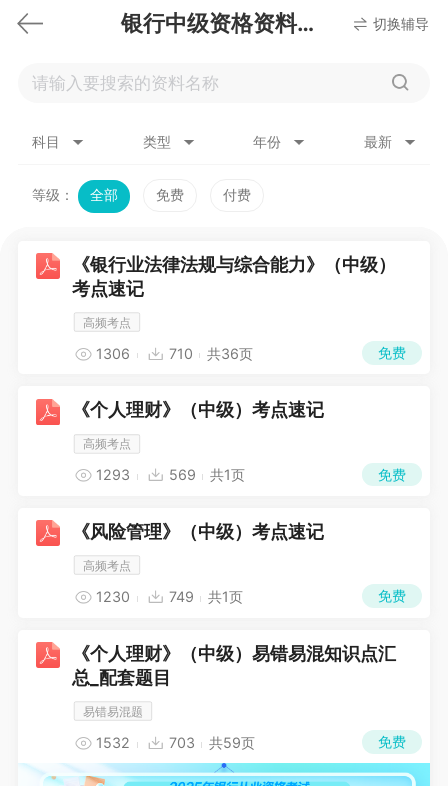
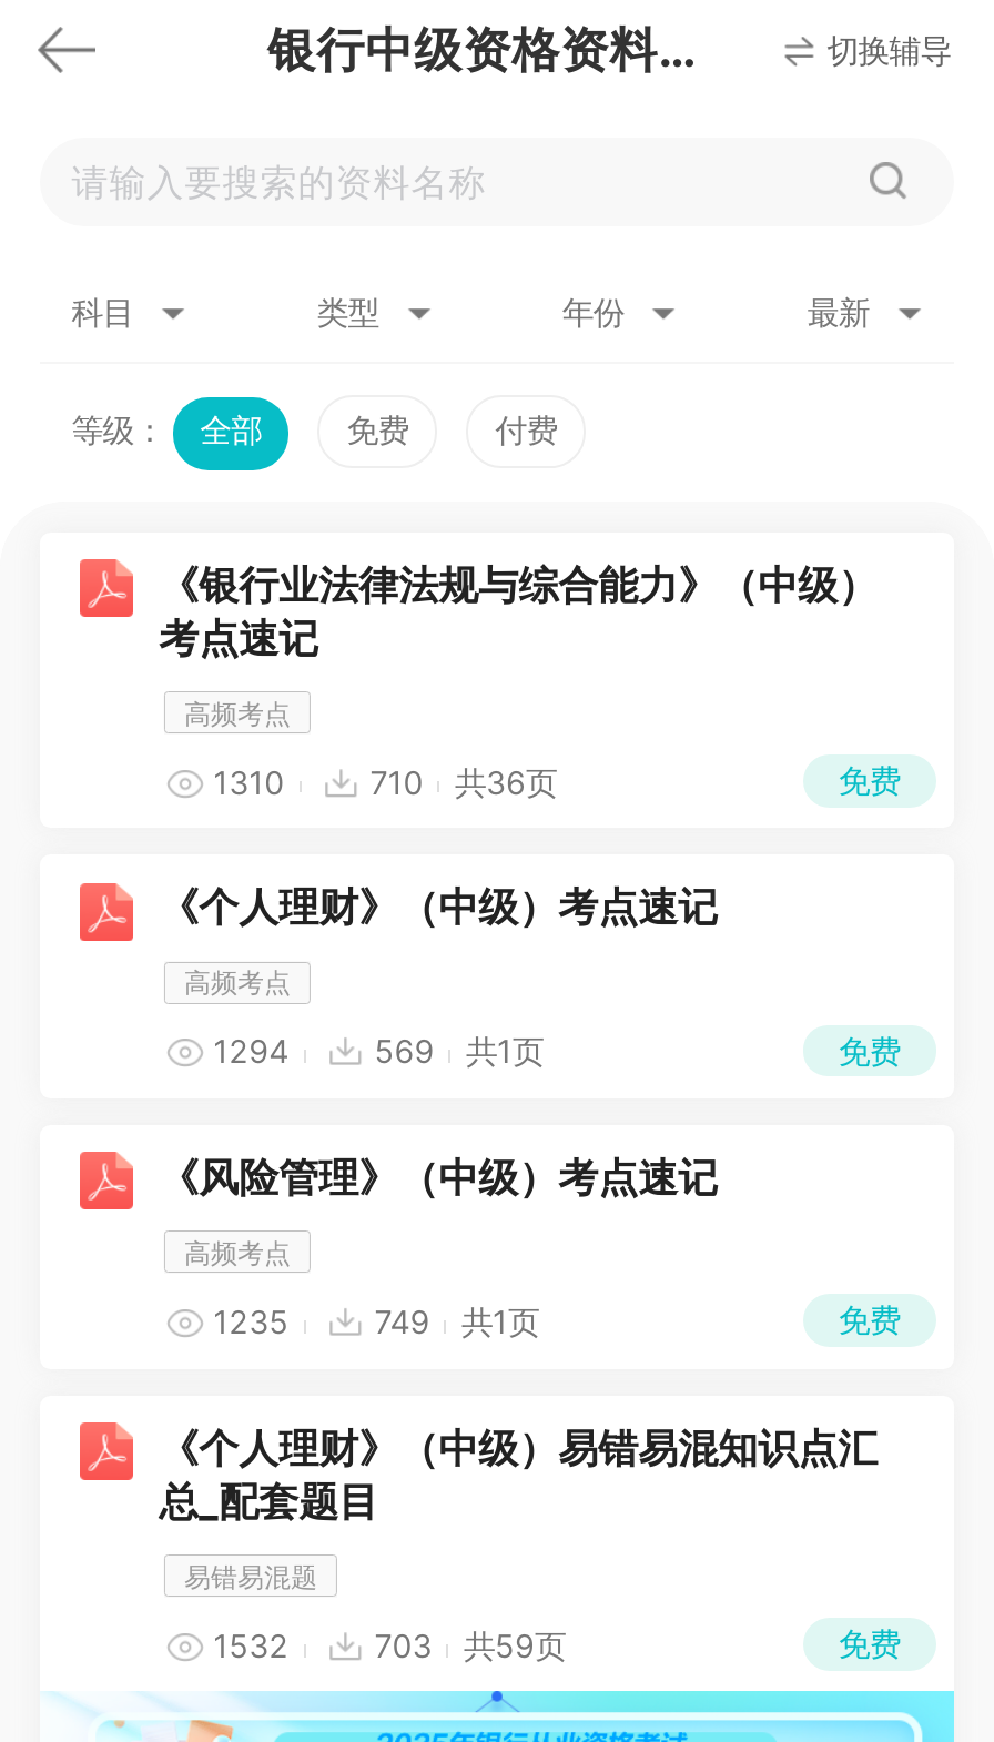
[96,344,130,361] 1306 -> [213,762,284,800] 1310
[96,466,130,483] 1293 -> [213,1032,289,1070] 1294
[96,588,130,605] 1230 -> [213,1302,289,1340] 1235

